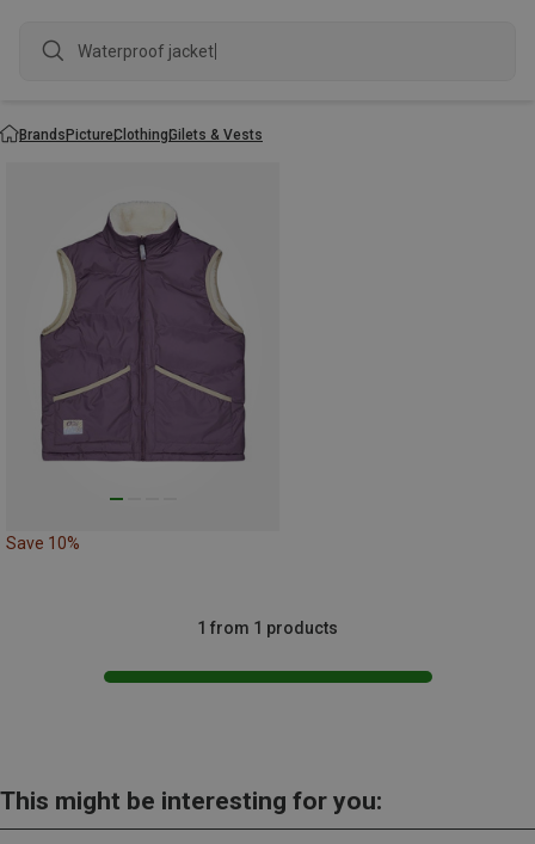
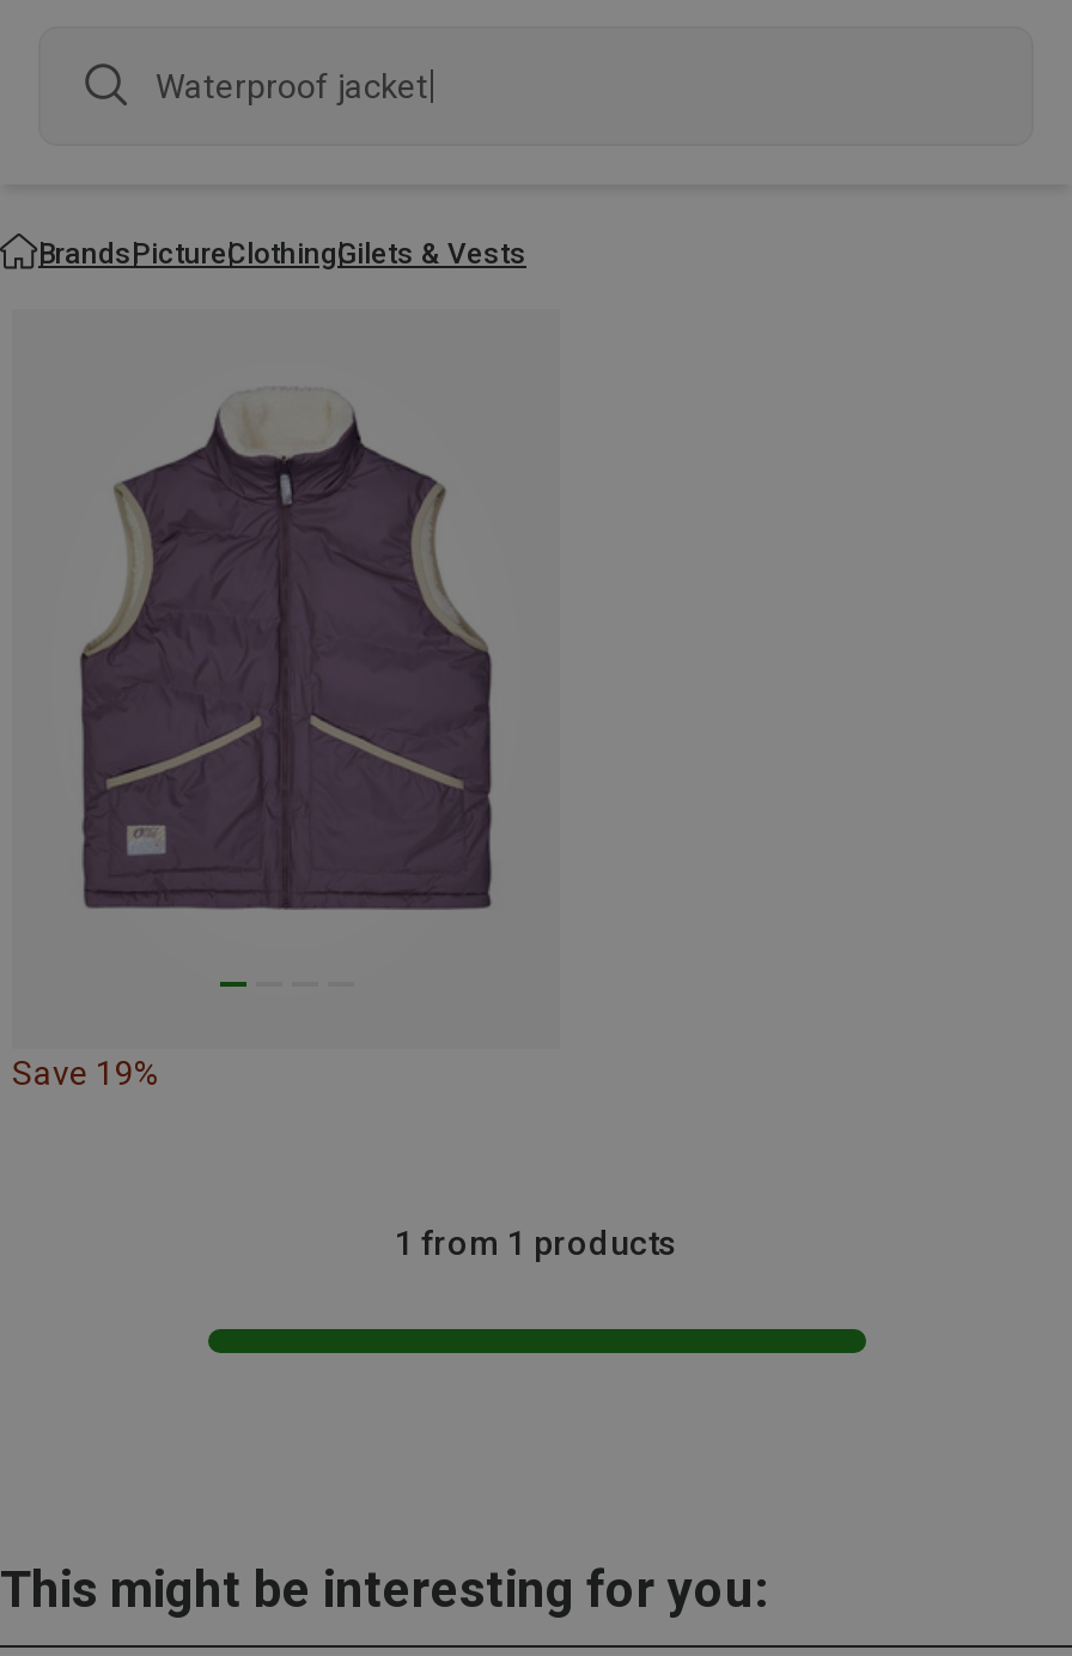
[6,534,80,553] Save 10% -> [12,1054,160,1092] Save 19%

